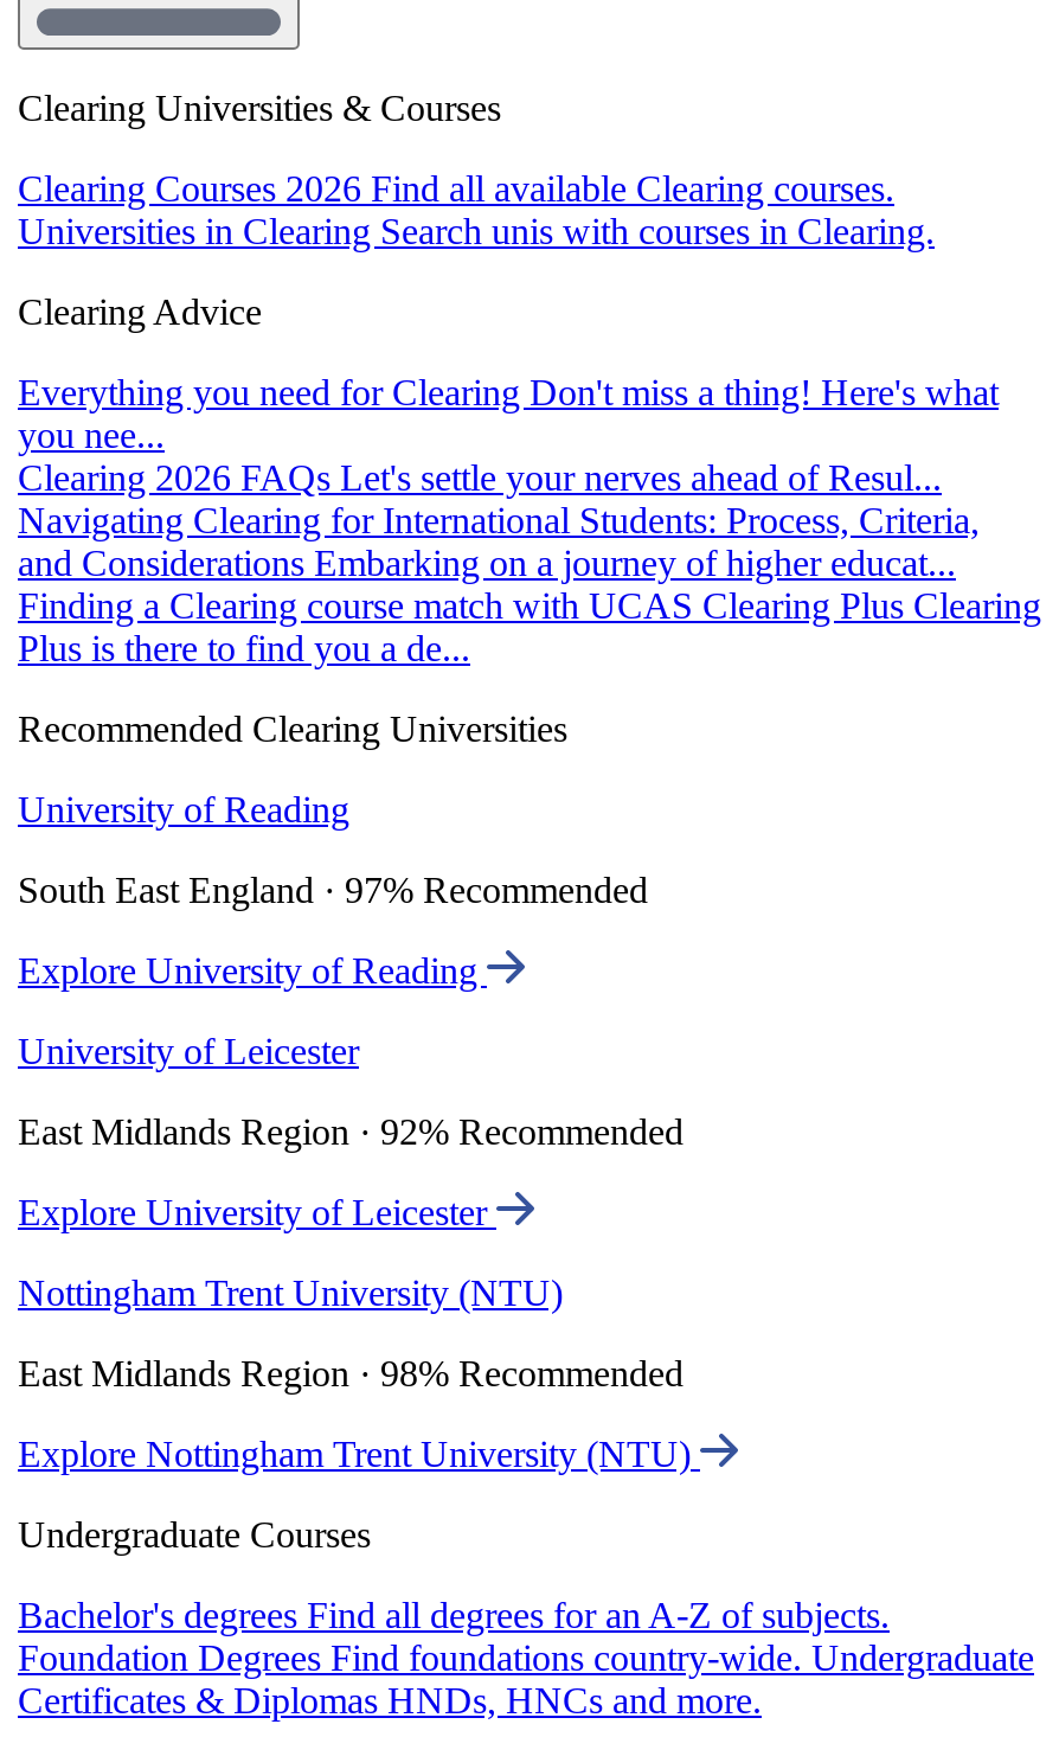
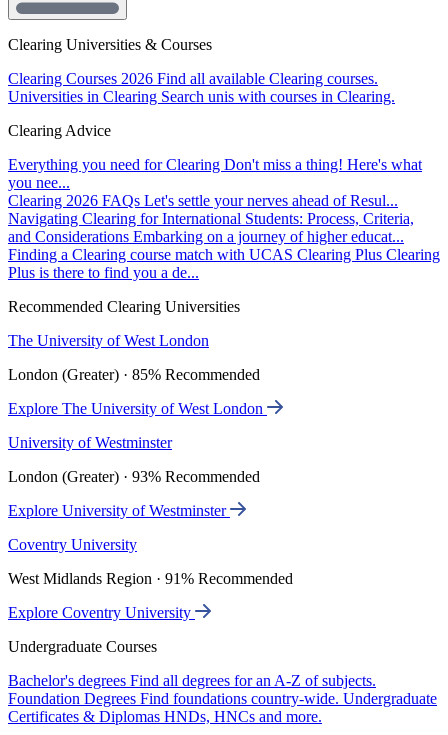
[18,789,349,830] University of Reading -> [8,332,209,349] The University of West London
[18,870,648,910] South East England · 97% Recommended -> [8,366,260,383] London (Greater) · 85% Recommended
[18,950,487,991] Explore University of Reading -> [8,400,267,417] Explore The University of West London
[18,1031,359,1071] University of Leicester -> [8,434,172,451] University of Westminster
[18,1112,683,1152] East Midlands Region · 92% Recommended -> [8,468,260,485] London (Greater) · 93% Recommended
[18,1192,496,1232] Explore University of Leicester -> [8,502,230,519] Explore University of Westminster
[18,1273,563,1313] Nottingham Trent University (NTU) -> [8,536,137,553] Coventry University
[18,1353,683,1394] East Midlands Region · 98% Recommended -> [8,570,293,587] West Midlands Region · 91% Recommended
[18,1434,700,1474] Explore Nottingham Trent University (NTU) -> [8,604,195,621] Explore Coventry University

